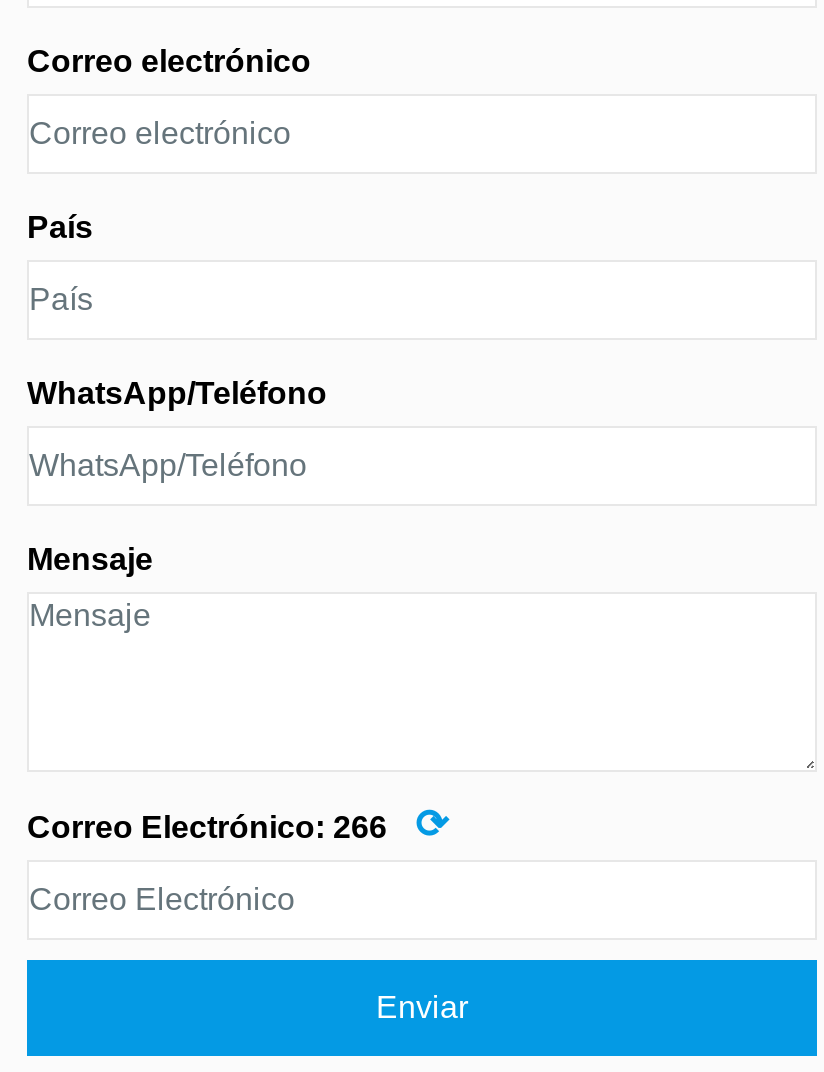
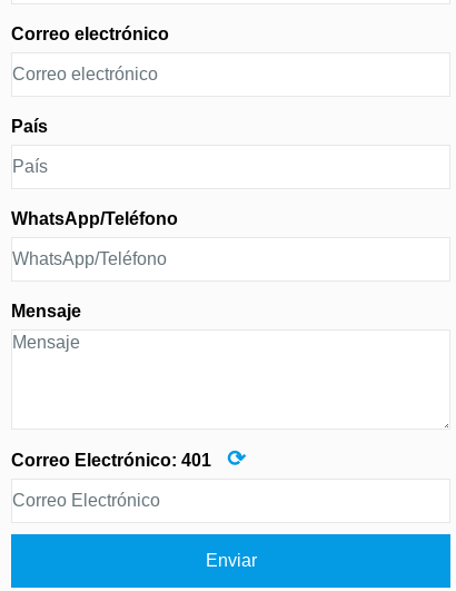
[27,811,387,845] Correo Electrónico: 266 -> [11,451,211,470] Correo Electrónico: 401

